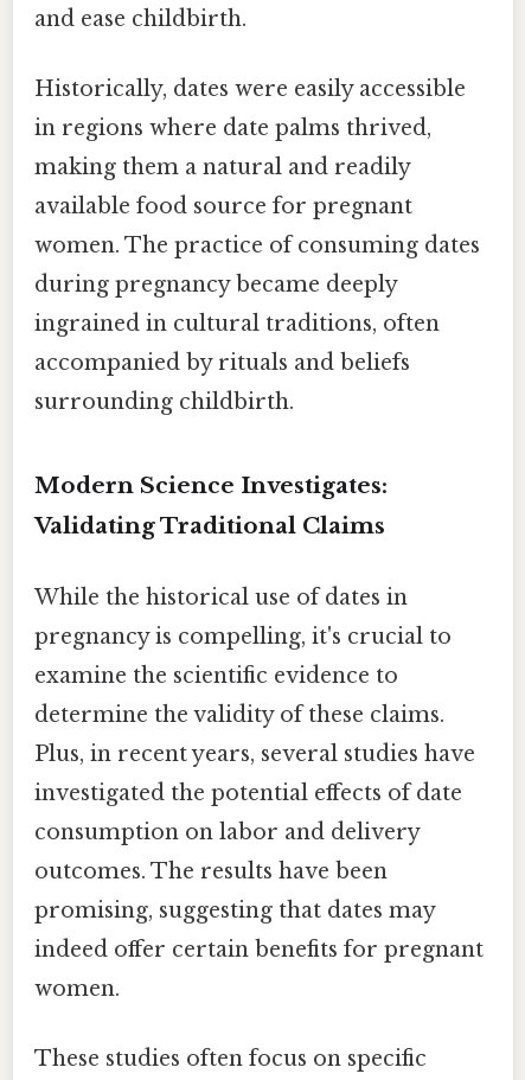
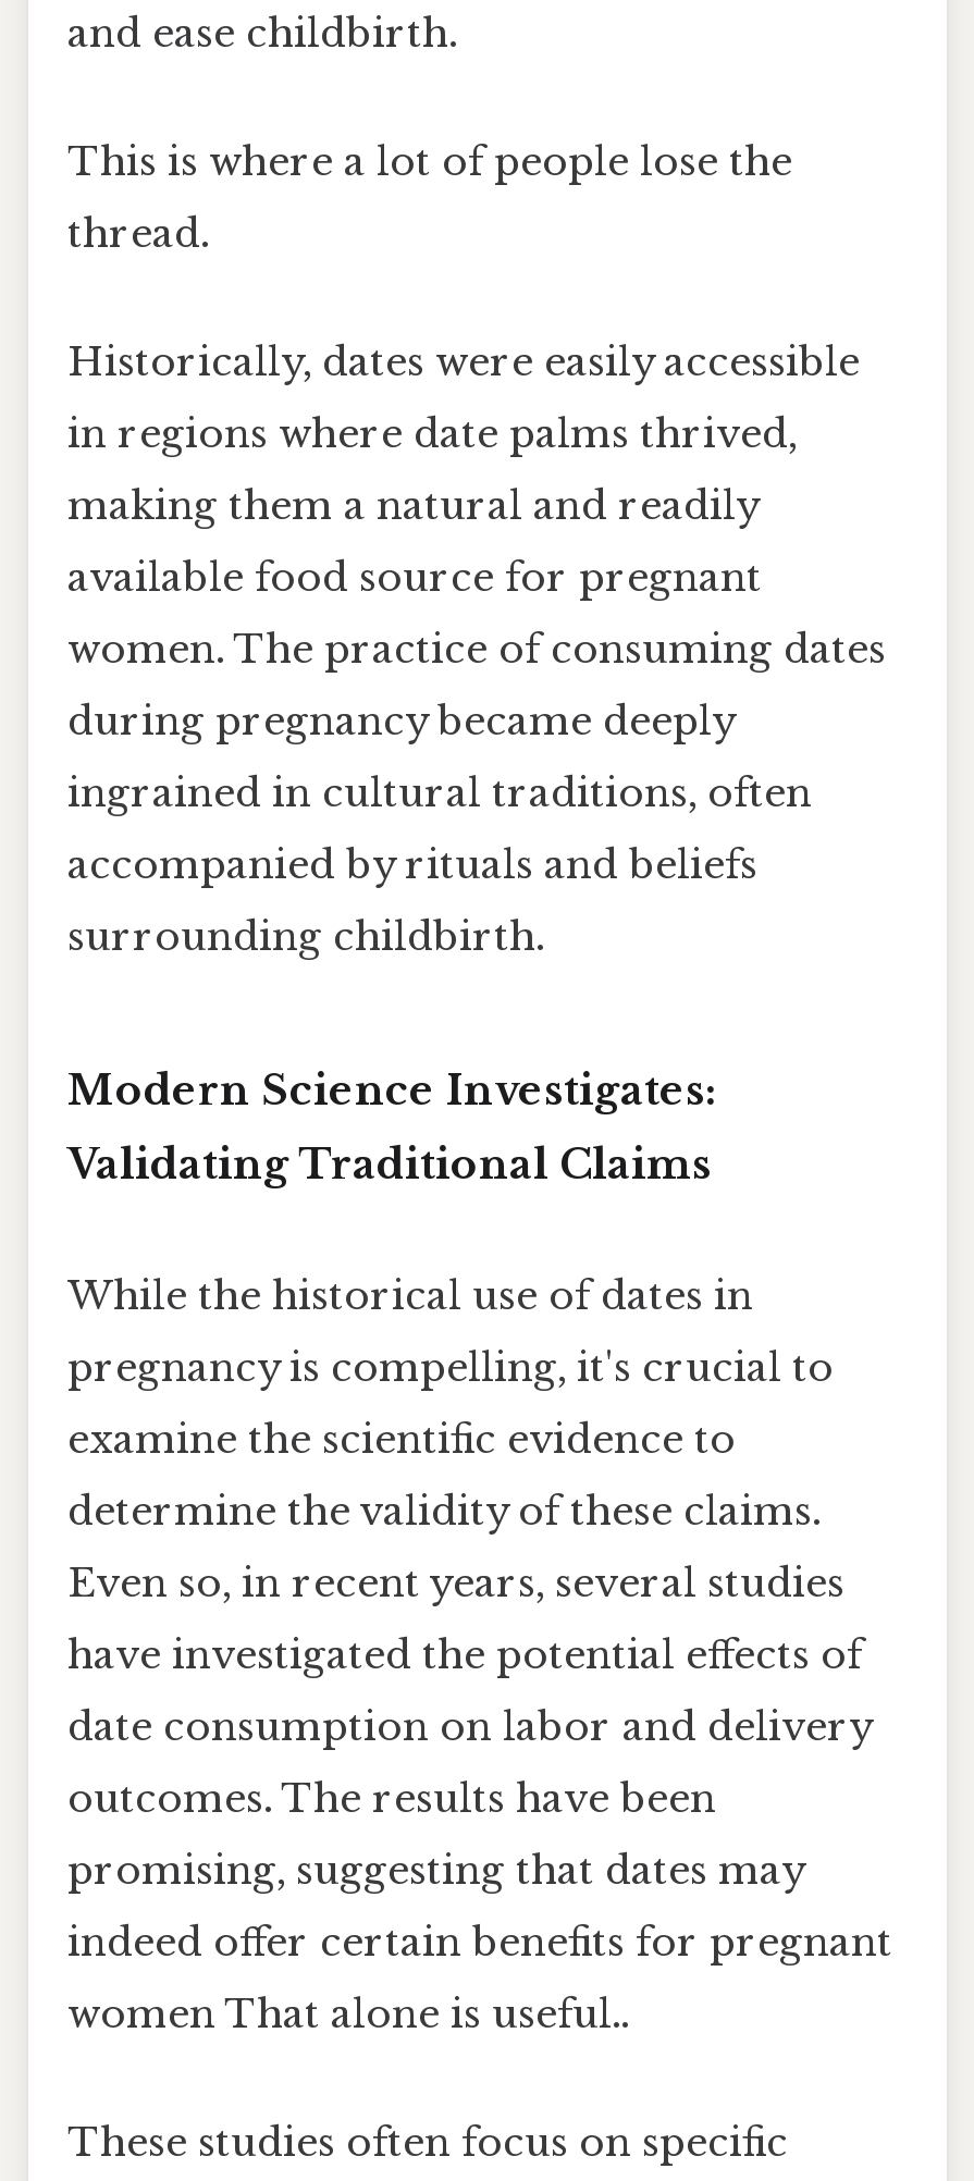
none -> [67,139,792,259] This is where a lot of people lose the | thread.
[34,740,475,766] Plus, in recent years, several studies have -> [67,1559,844,1607] Even so, in recent years, several studies
[34,779,462,806] investigated the potential effects of date -> [67,1631,862,1679] have investigated the potential effects of
[34,819,420,845] consumption on labor and delivery -> [67,1703,871,1751] date consumption on labor and delivery
[34,975,120,1001] women. -> [67,1990,629,2038] women That alone is useful..

